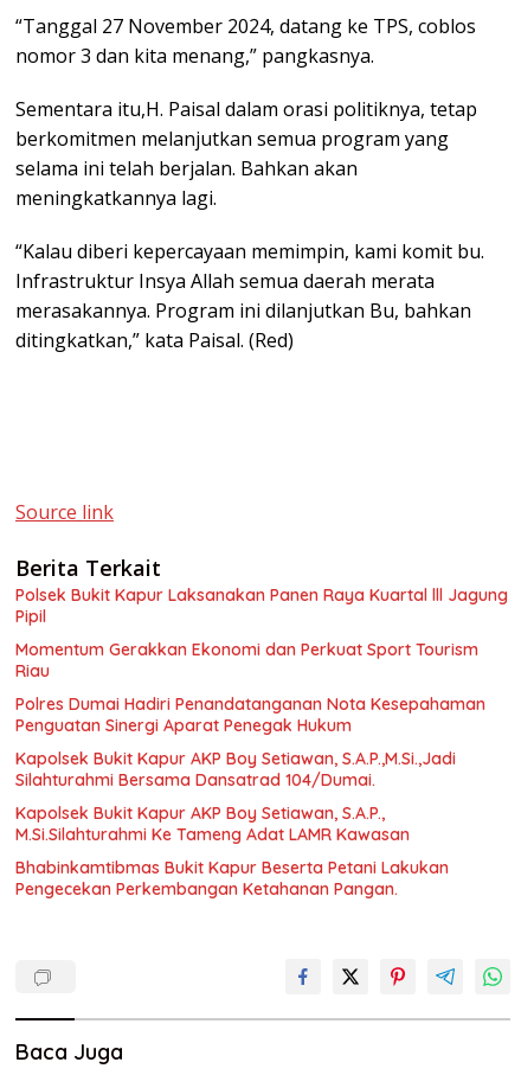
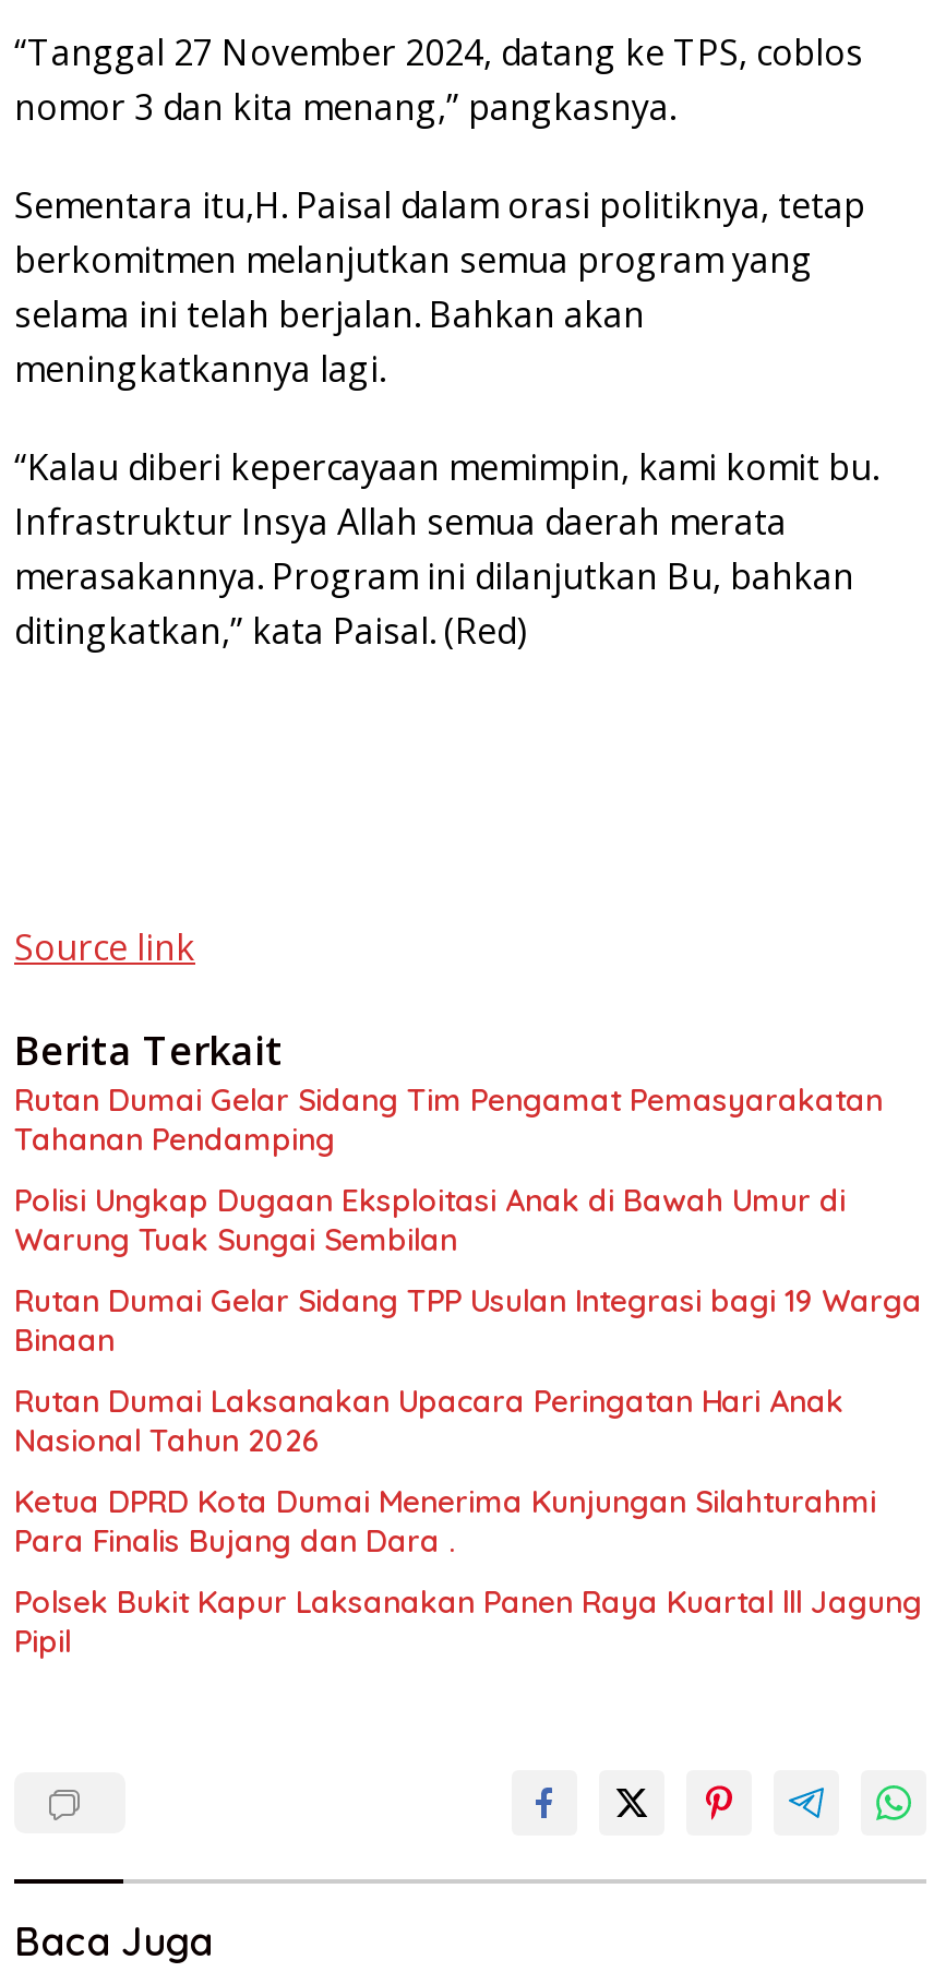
none -> [14,1081,922,1561] Rutan Dumai Gelar Sidang Tim Pengamat Pemasyarakatan | Tahanan Pendamping | Polisi Ungkap Dugaan Eksploitasi Anak di Bawah Umur di | Warung Tuak Sungai Sembilan | Rutan Dumai Gelar Sidang TPP Usulan Integrasi bagi 19 Warga | Binaan | Rutan Dumai Laksanakan Upacara Peringatan Hari Anak | Nasional Tahun 2026 | Ketua DPRD Kota Dumai Menerima Kunjungan Silahturahmi | Para Finalis Bujang dan Dara .
moved [15,585,508,627] -> [14,1583,922,1662]: Polsek Bukit Kapur Laksanakan Panen Raya Kuartal lll Jagung | Pipil
[15,639,485,900] Momentum Gerakkan Ekonomi dan Perkuat Sport Tourism | Riau | Polres Dumai Hadiri Penandatanganan Nota Kesepahaman | Penguatan Sinergi Aparat Penegak Hukum | Kapolsek Bukit Kapur AKP Boy Setiawan, S.A.P.,M.Si.,Jadi | Silahturahmi Bersama Dansatrad 104/Dumai. | Kapolsek Bukit Kapur AKP Boy Setiawan, S.A.P., | M.Si.Silahturahmi Ke Tameng Adat LAMR Kawasan | Bhabinkamtibmas Bukit Kapur Beserta Petani Lakukan | Pengecekan Perkembangan Ketahanan Pangan. -> none

